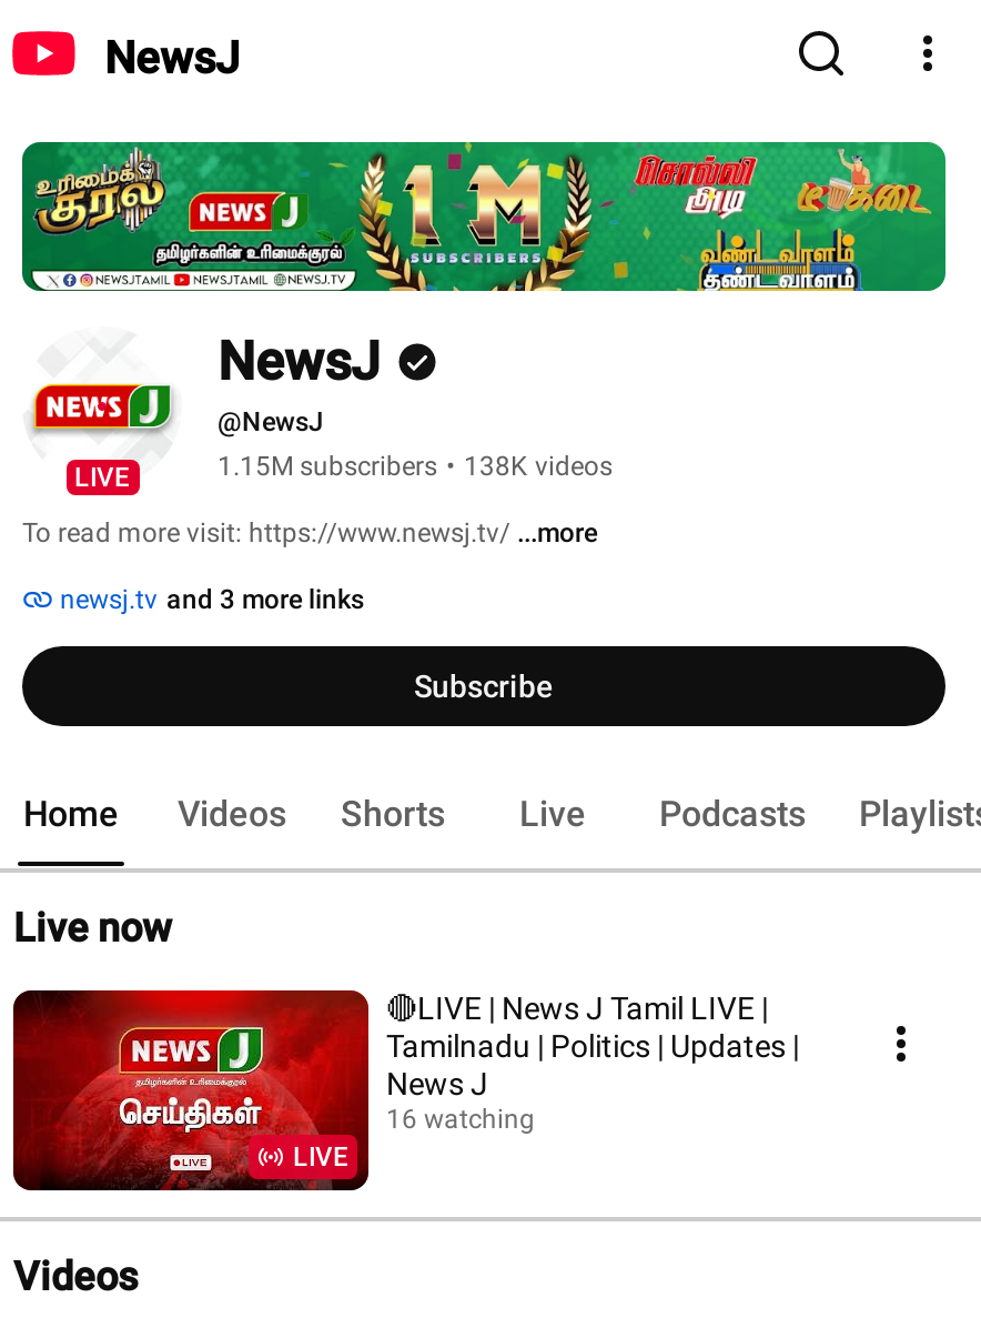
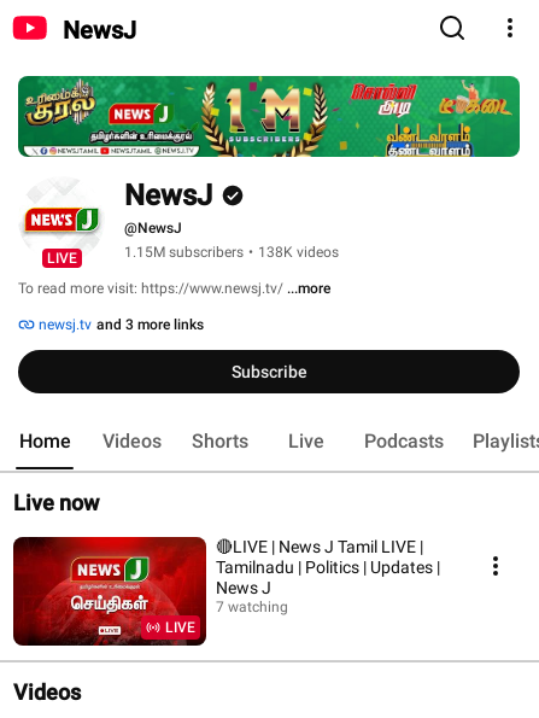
[386,1104,535,1135] 16 watching -> [216,599,288,615] 7 watching

